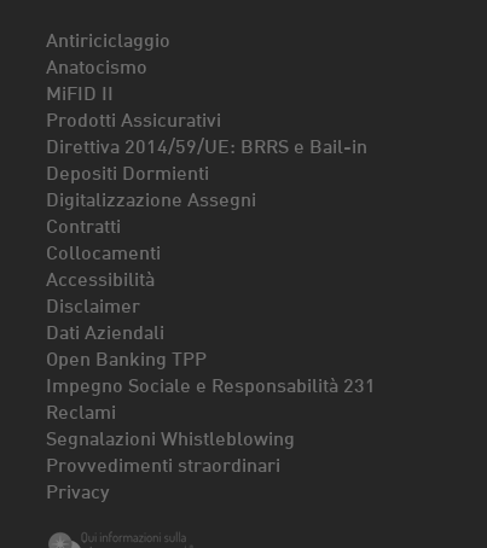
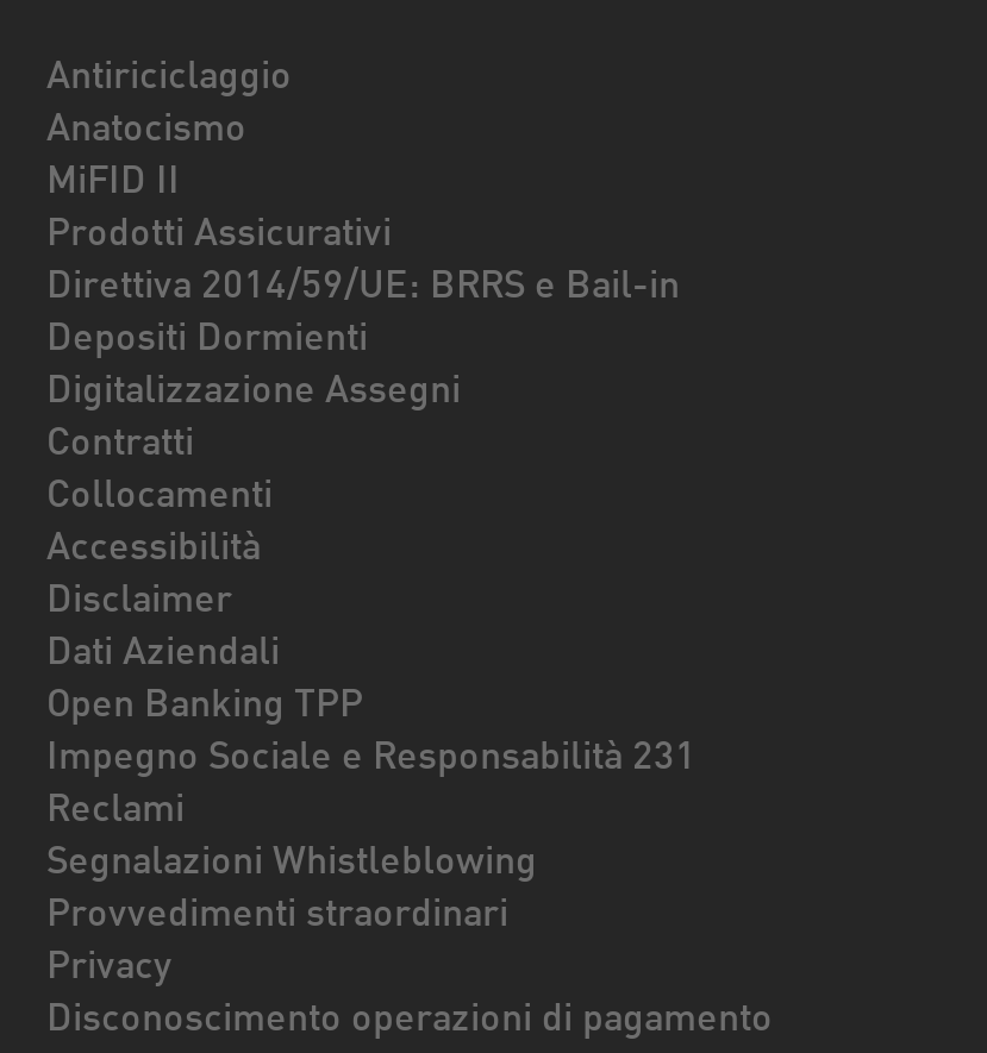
none -> [46,985,773,1040] Disconoscimento operazioni di pagamento

